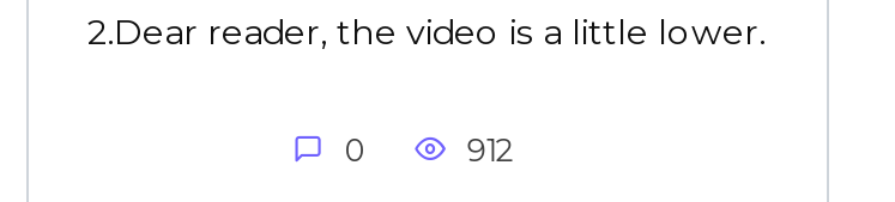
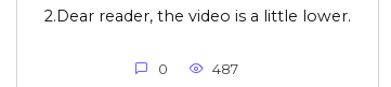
[467,132,512,168] 912 -> [213,61,238,77] 487

